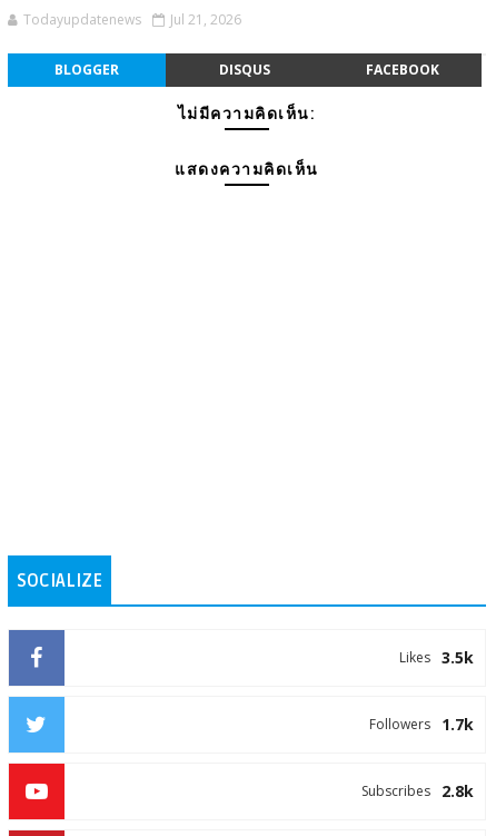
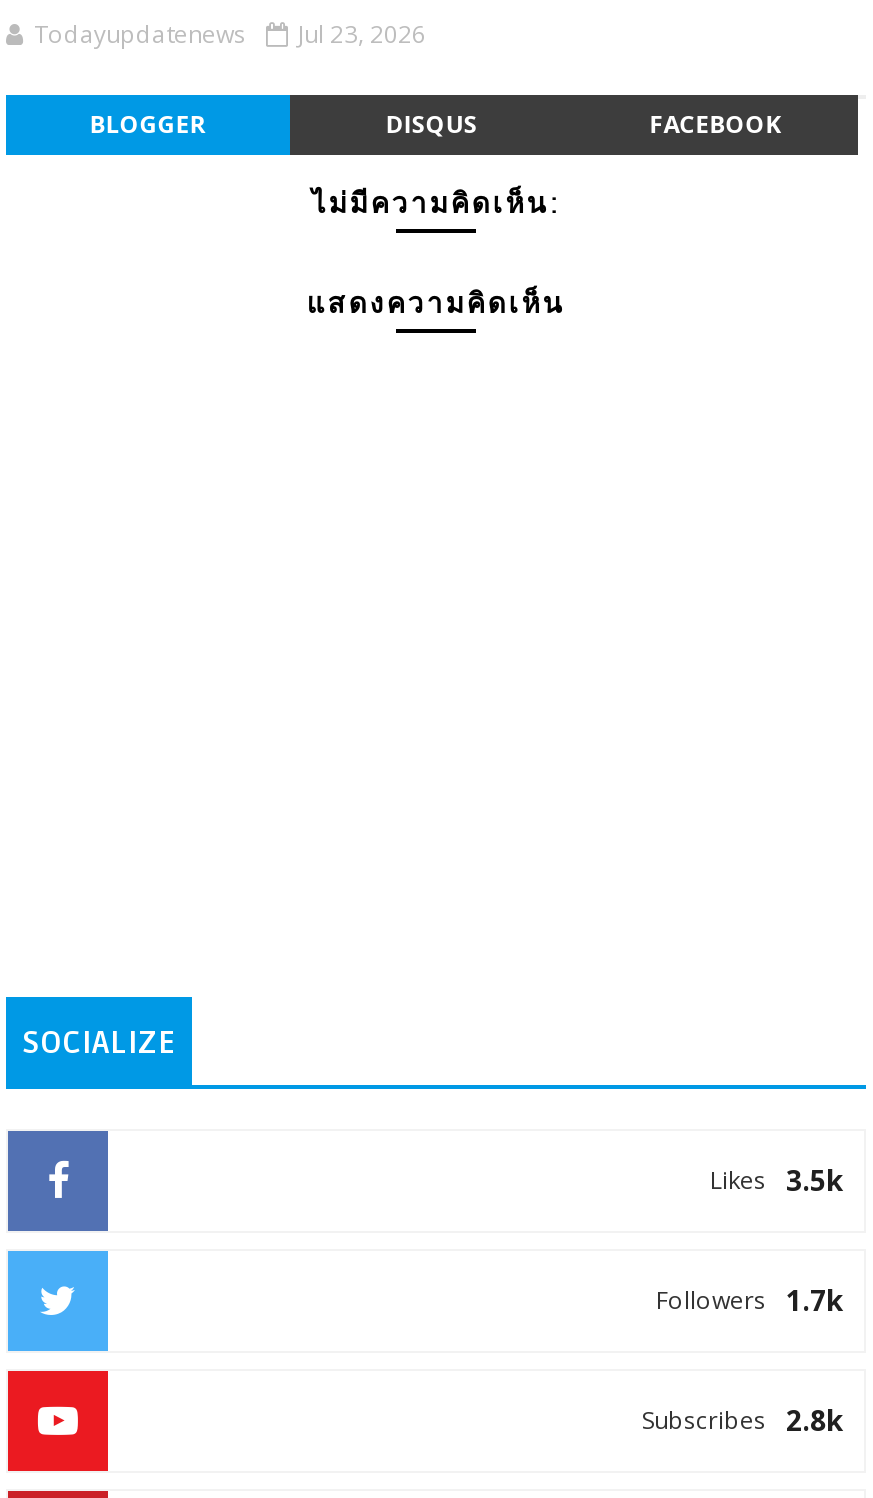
[23,10,241,29] Todayupdatenews Jul 21, 2026 -> [34,18,426,52] Todayupdatenews Jul 23, 2026

